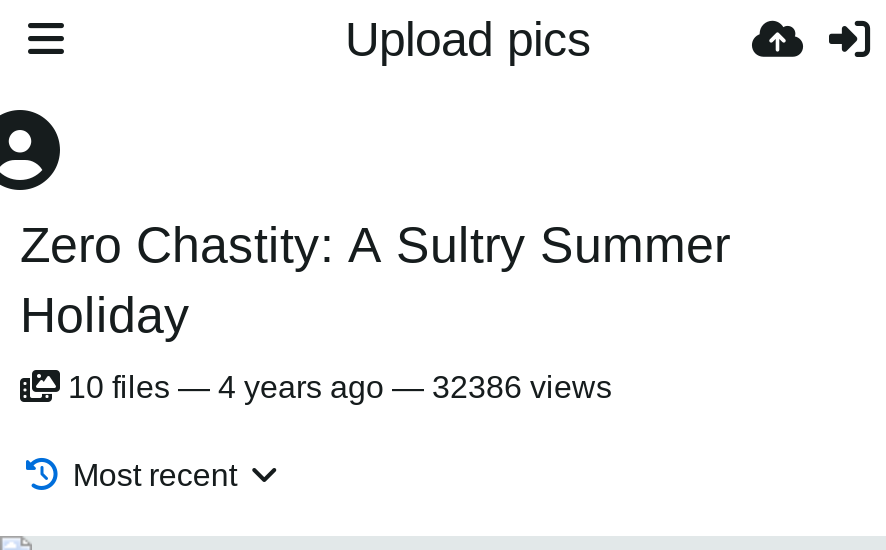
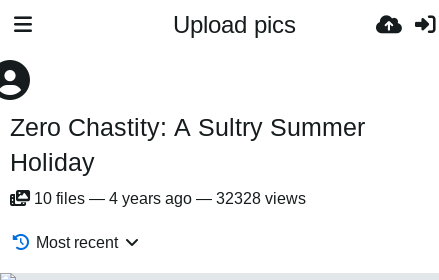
[68,370,612,404] 10 files — 4 years ago — 32386 views -> [34,190,306,207] 10 files — 4 years ago — 32328 views

